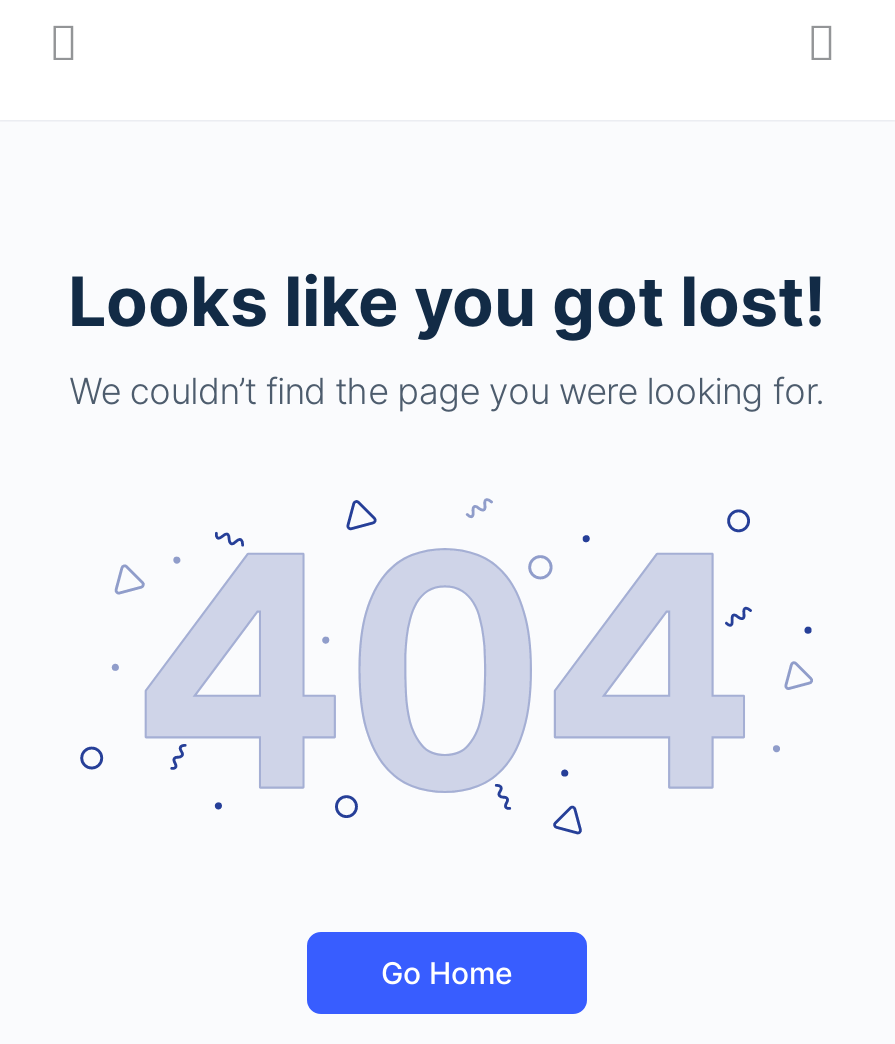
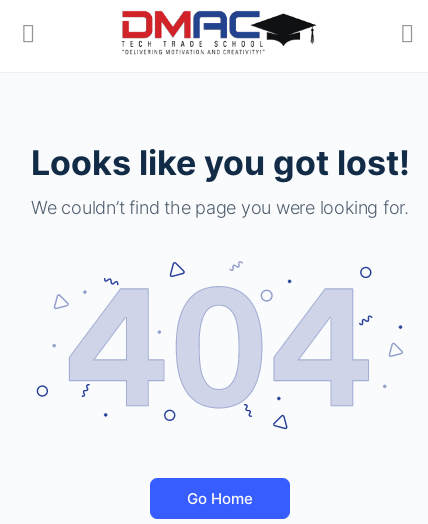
none -> [121,10,316,55] [image]

